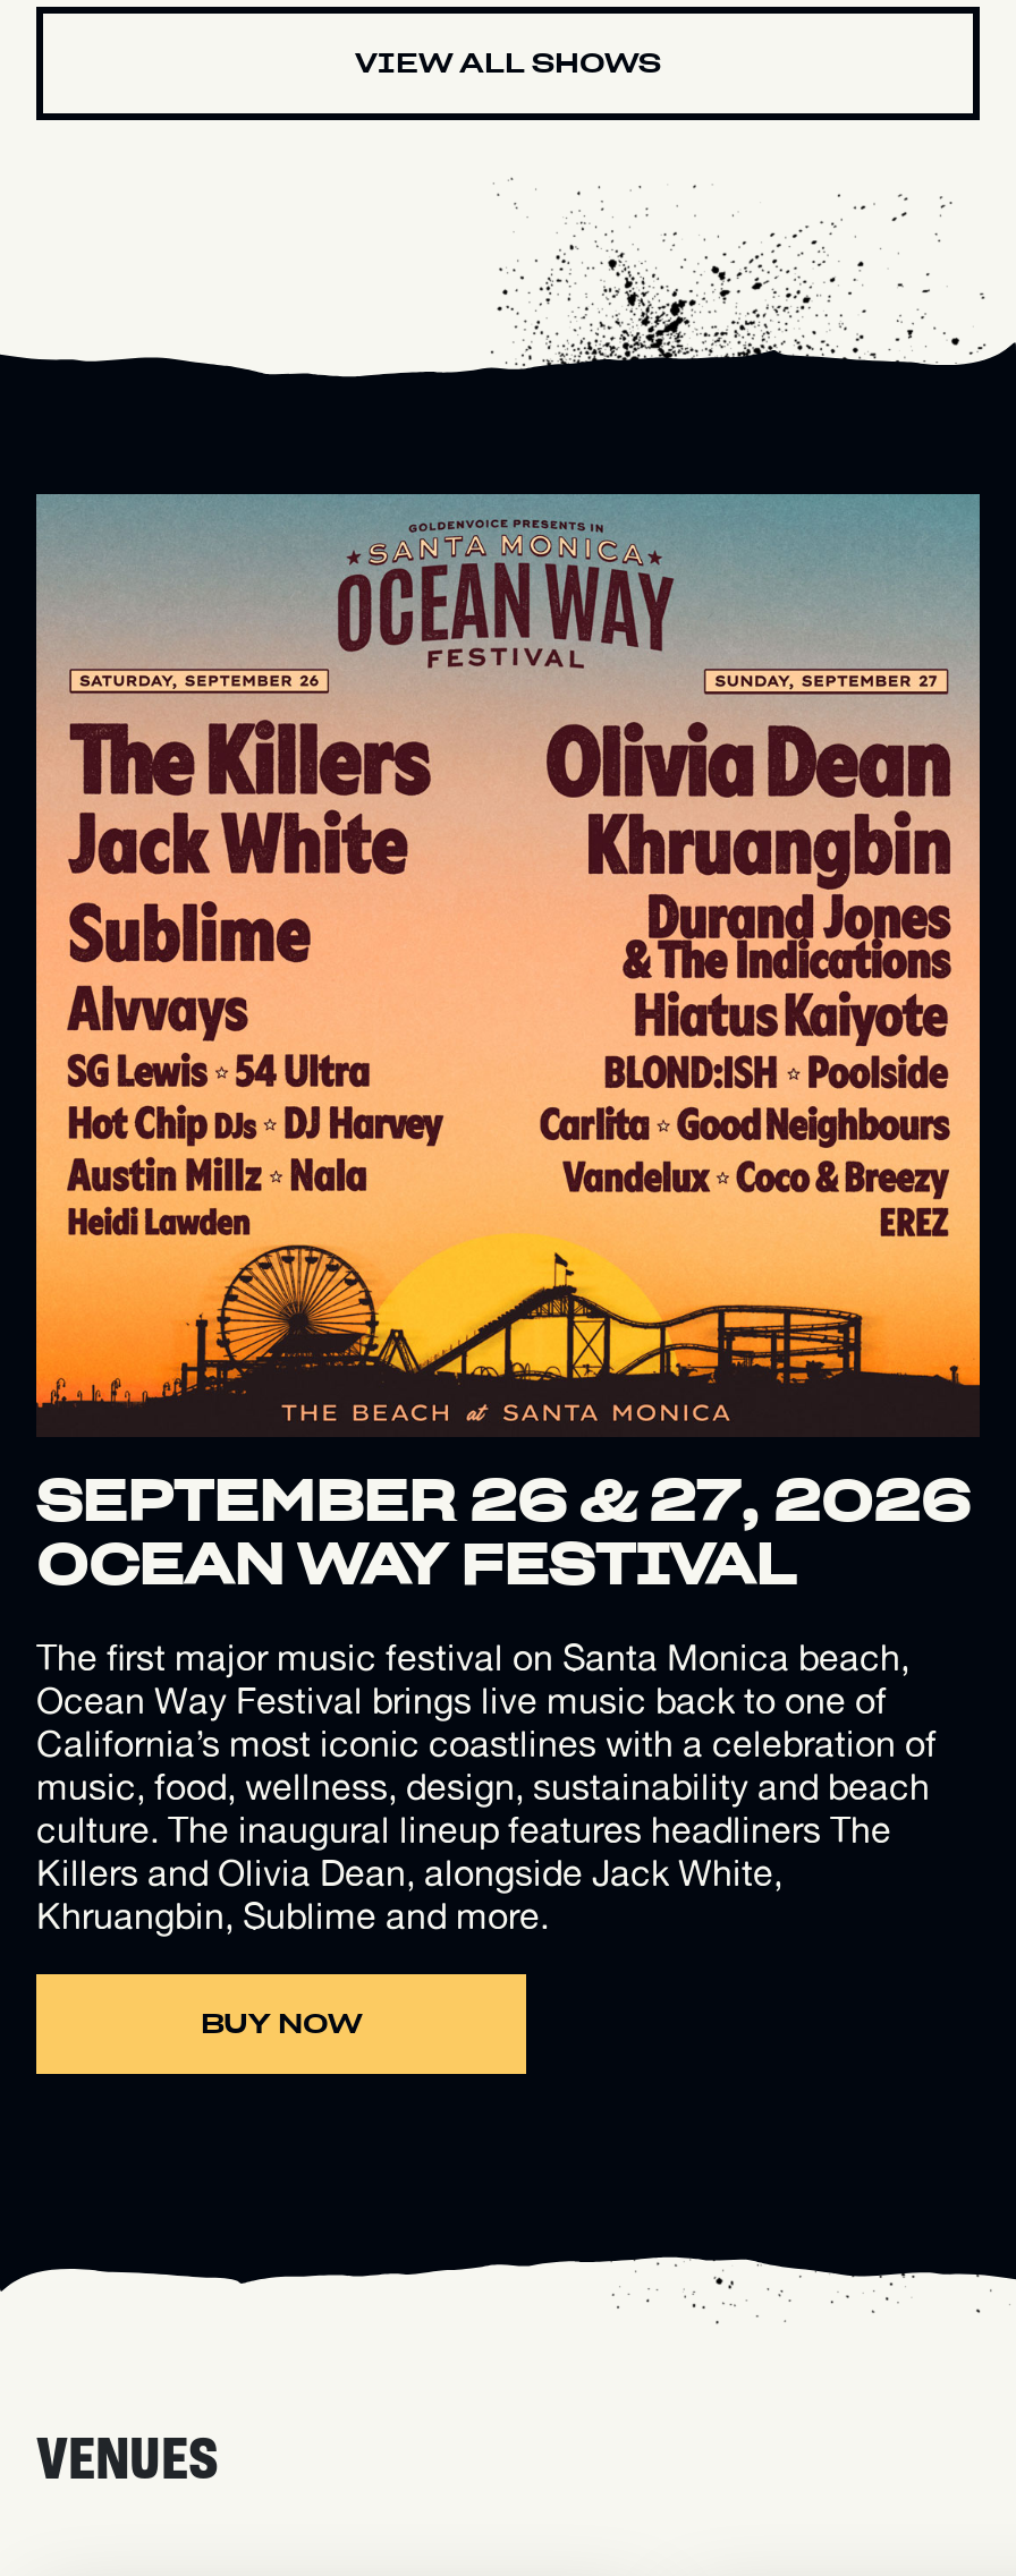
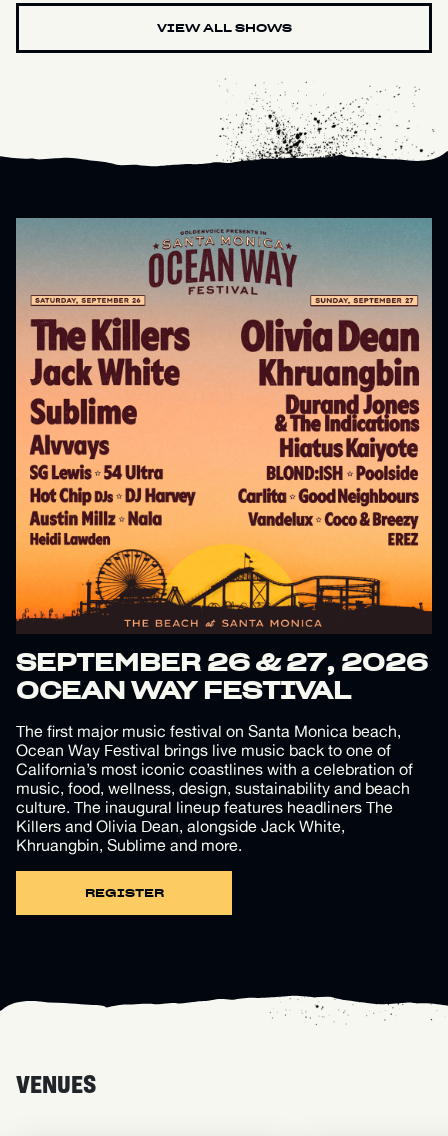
[201,2010,362,2038] BUY NOW -> [84,887,163,899] REGISTER

